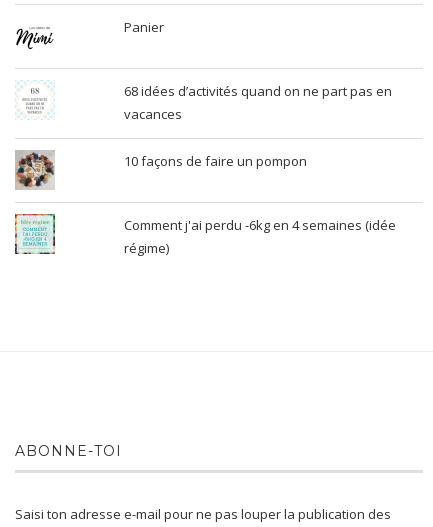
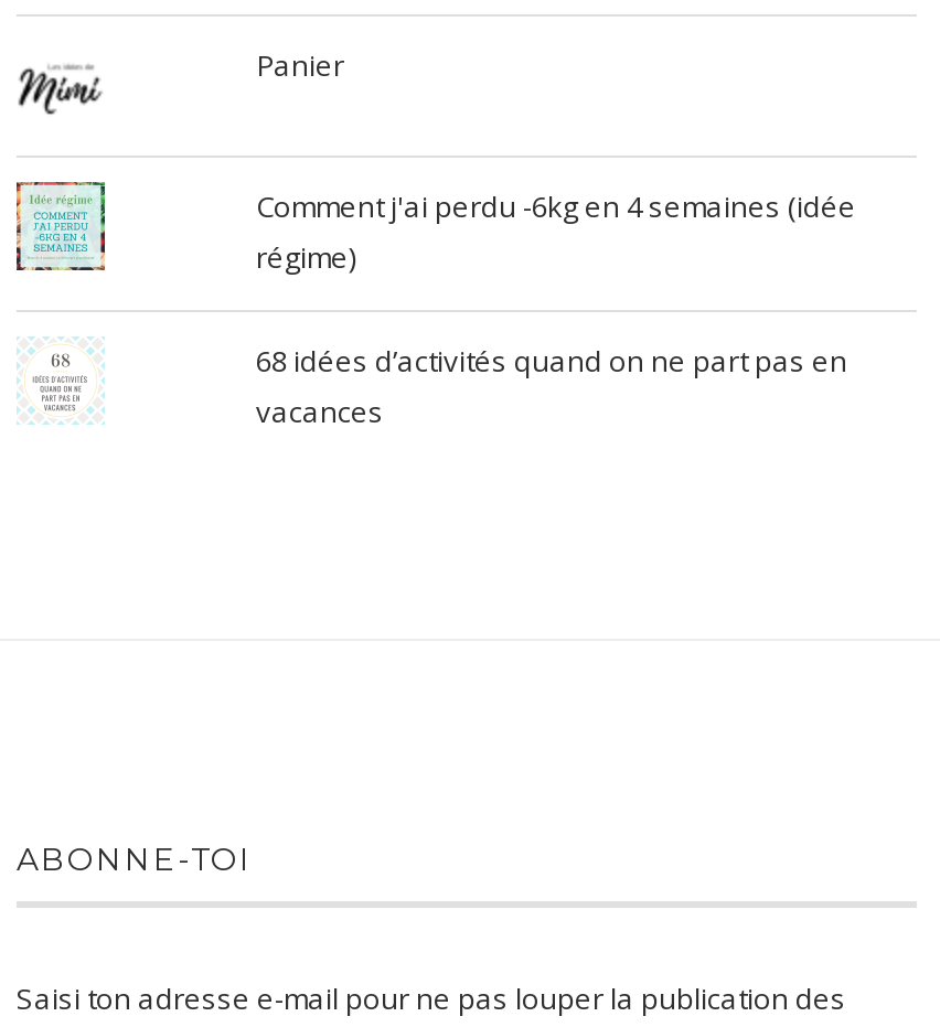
moved [123,82,391,123] -> [256,341,847,431]: 68 idées d’activités quand on ne part pas en | vacances
[14,149,56,191] [image] -> none
[123,152,306,170] 10 façons de faire un pompon -> none
moved [123,216,395,257] -> [256,186,856,277]: Comment j'ai perdu -6kg en 4 semaines (idée | régime)

